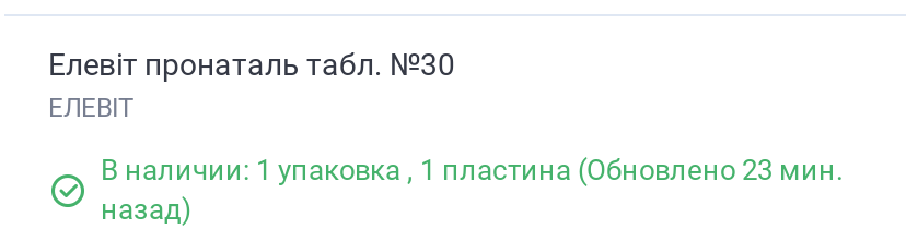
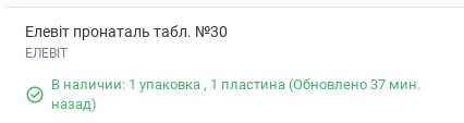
[101,154,843,187] В наличии: 1 упаковка, 1 пластина (Обновлено 23 мин. -> [51,76,420,93] В наличии: 1 упаковка, 1 пластина (Обновлено 37 мин.

